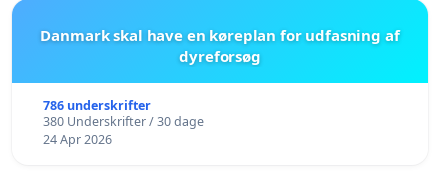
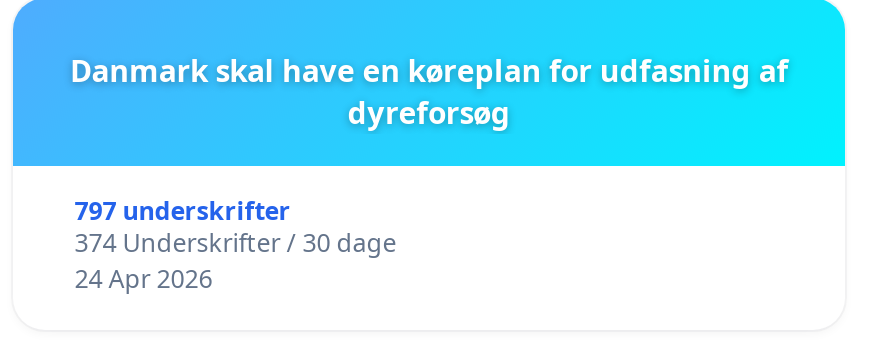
[43,97,151,114] 786 underskrifter -> [75,193,291,227] 797 underskrifter
[43,113,204,130] 380 Underskrifter / 30 dage -> [75,225,397,259] 374 Underskrifter / 30 dage

